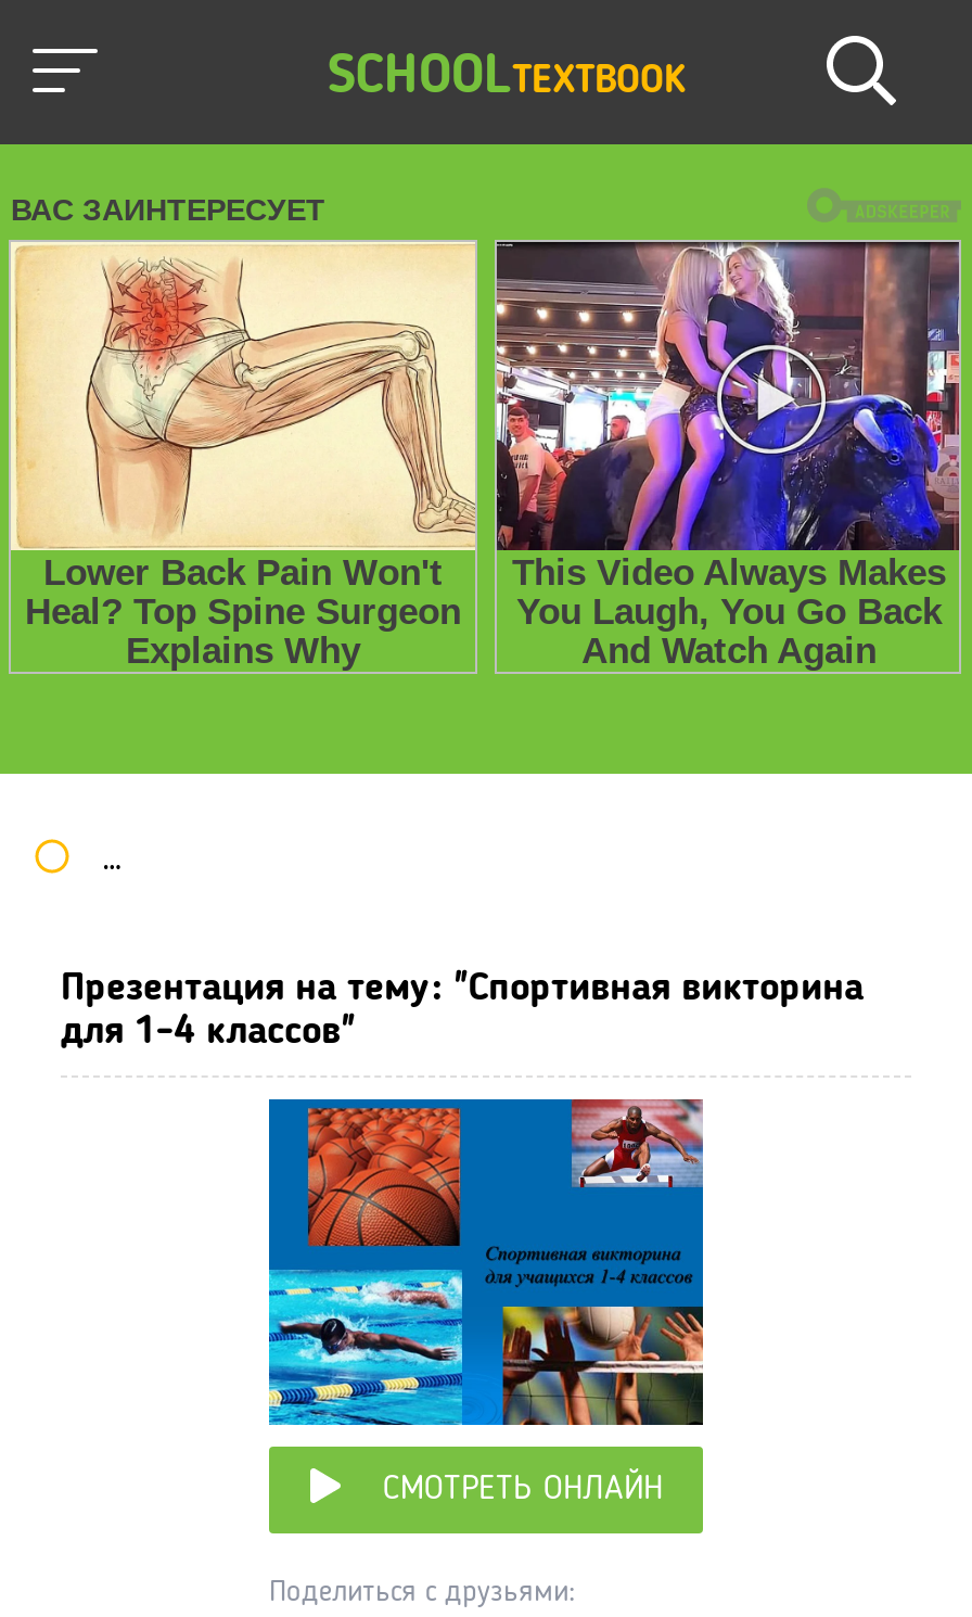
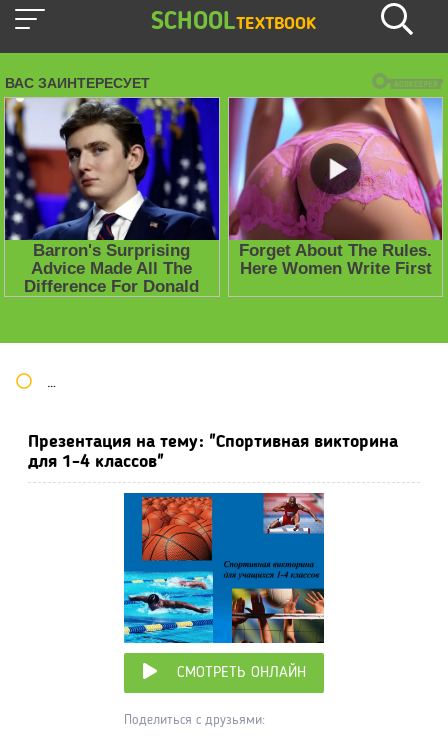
[9,240,477,672] [image] -> [4,97,220,295] [image]
[495,240,961,672] [image] -> [228,97,443,295] [image]

